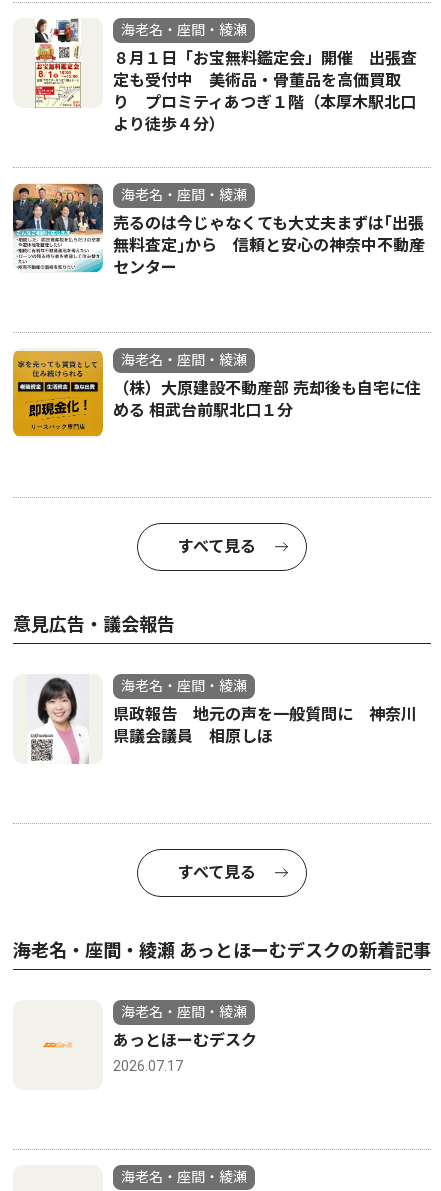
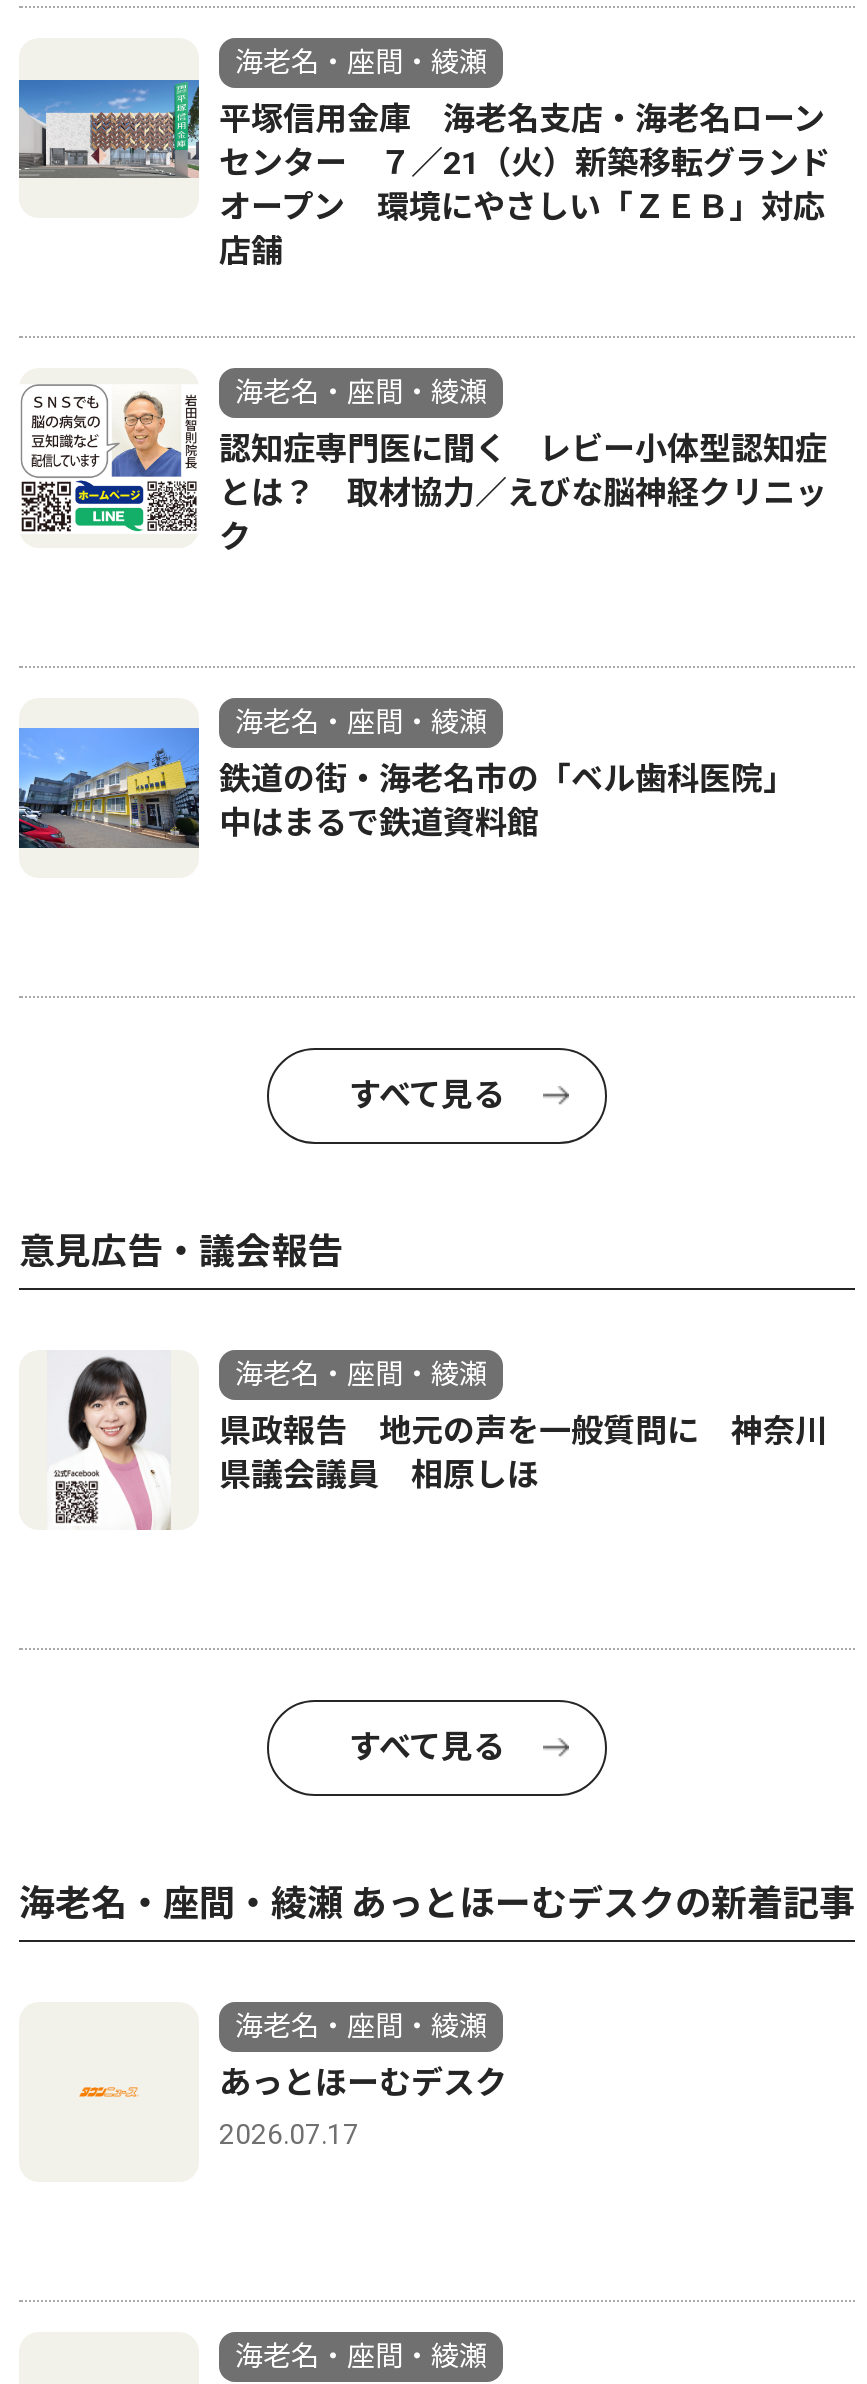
[13,18,417,134] [image] | ８月１日「お宝無料鑑定会」開催 出張査 | 定も受付中 美術品・骨董品を高価買取 | り プロミティあつぎ１階（本厚木駅北口 | より徒歩４分） -> [17,40,831,271] [image] | 平塚信用金庫 海老名支店・海老名ローン | センター ７／21（火）新築移転グランド | オープン 環境にやさしい「ＺＥＢ」対応 | 店舗
[12,183,425,277] [image] | 売るのは今じゃなくても大丈夫まずは｢出張 | 無料査定｣から 信頼と安心の神奈中不動産 | センター -> [19,370,827,557] [image] | 認知症専門医に聞く レビー小体型認知症 | とは？ 取材協力／えびな脳神経クリニッ | ク
[12,350,421,437] [image] | （株）大原建設不動産部 売却後も自宅に住 | める 相武台前駅北口１分 -> [17,704,827,874] [image] | 鉄道の街・海老名市の「ベル歯科医院」 | 中はまるで鉄道資料館

